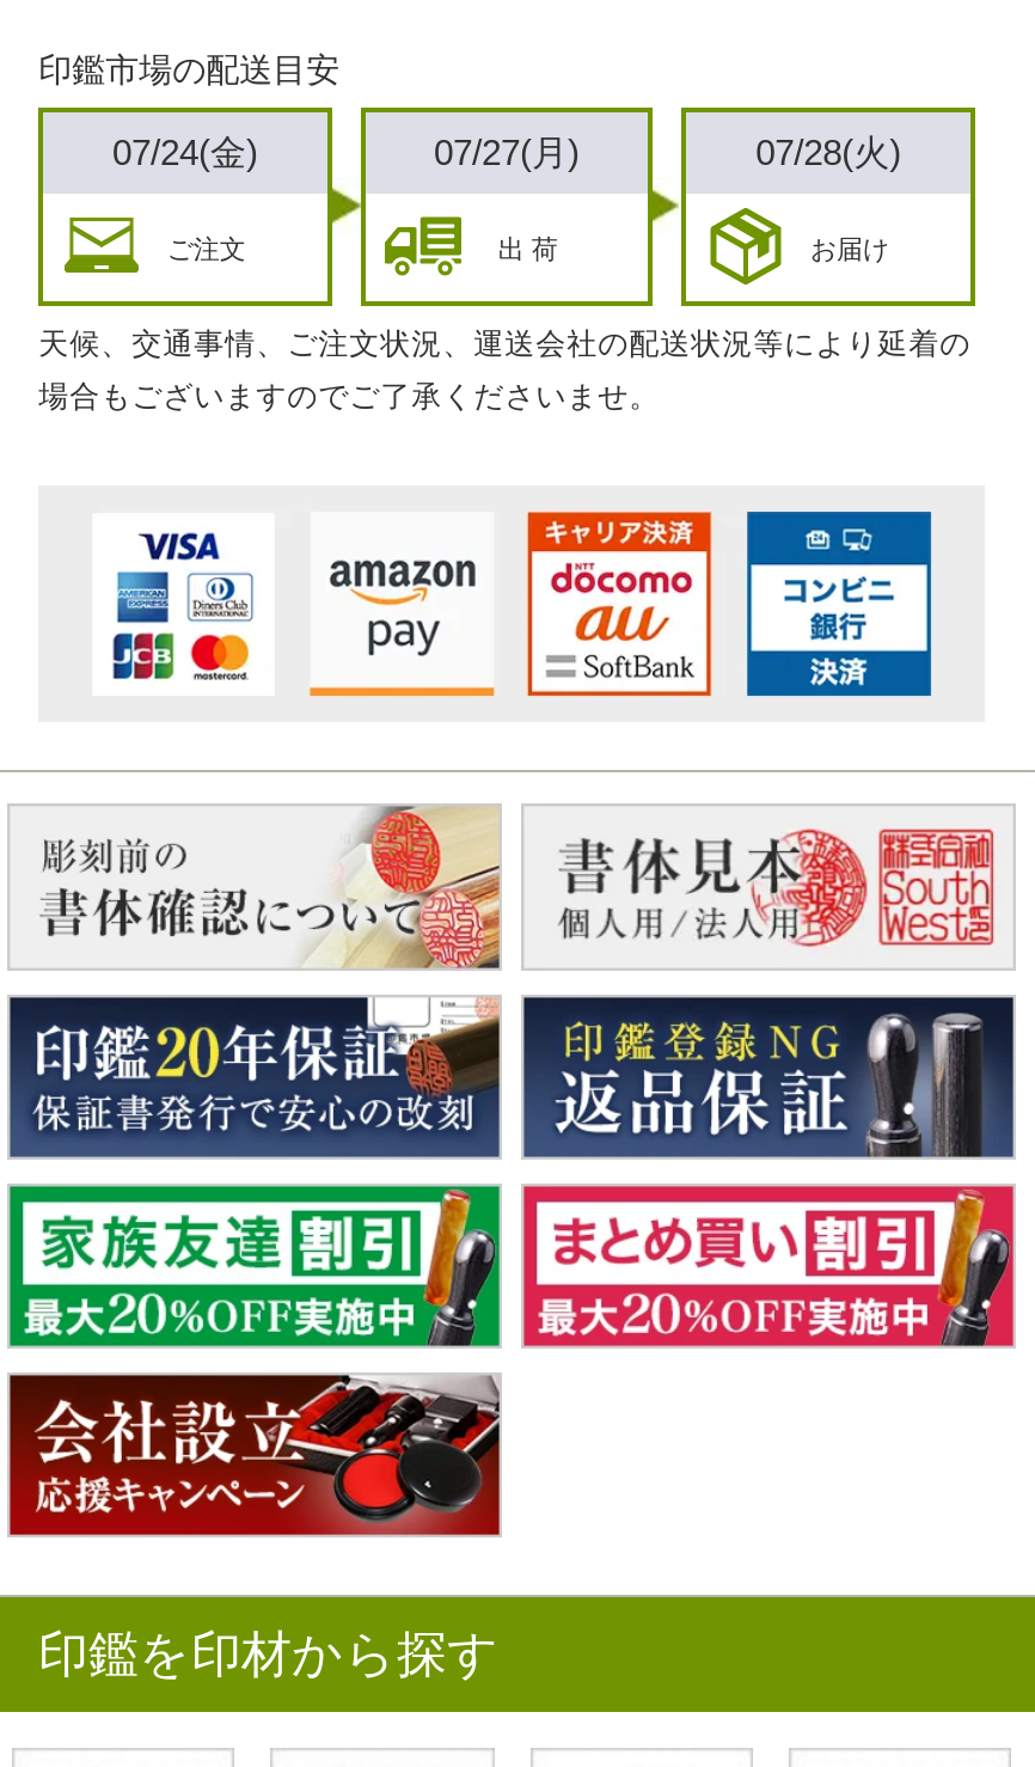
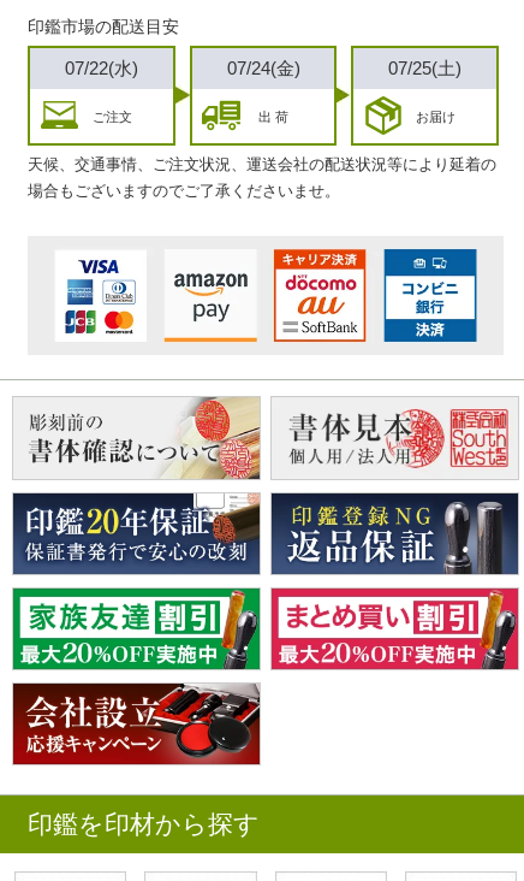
[112,131,258,172] 07/24(金) -> [65,58,138,78] 07/22(水)
[434,131,580,172] 07/27(月) -> [227,58,300,78] 07/24(金)
[756,131,901,172] 07/28(火) -> [388,58,462,78] 07/25(土)

